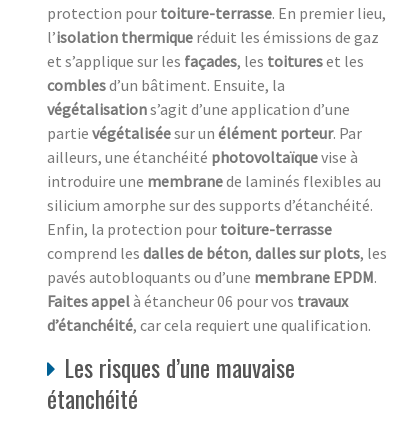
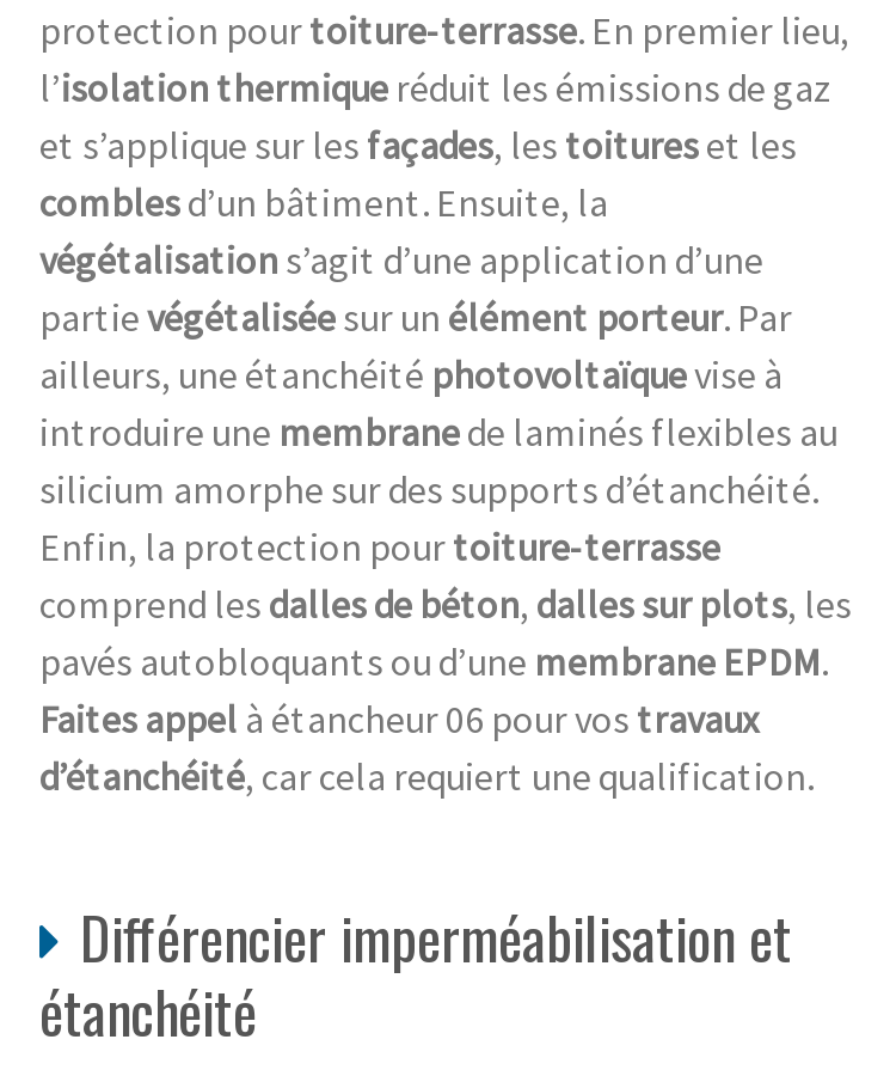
[64,348,295,384] Les risques d’une mauvaise -> [80,893,792,979] Différencier imperméabilisation et

